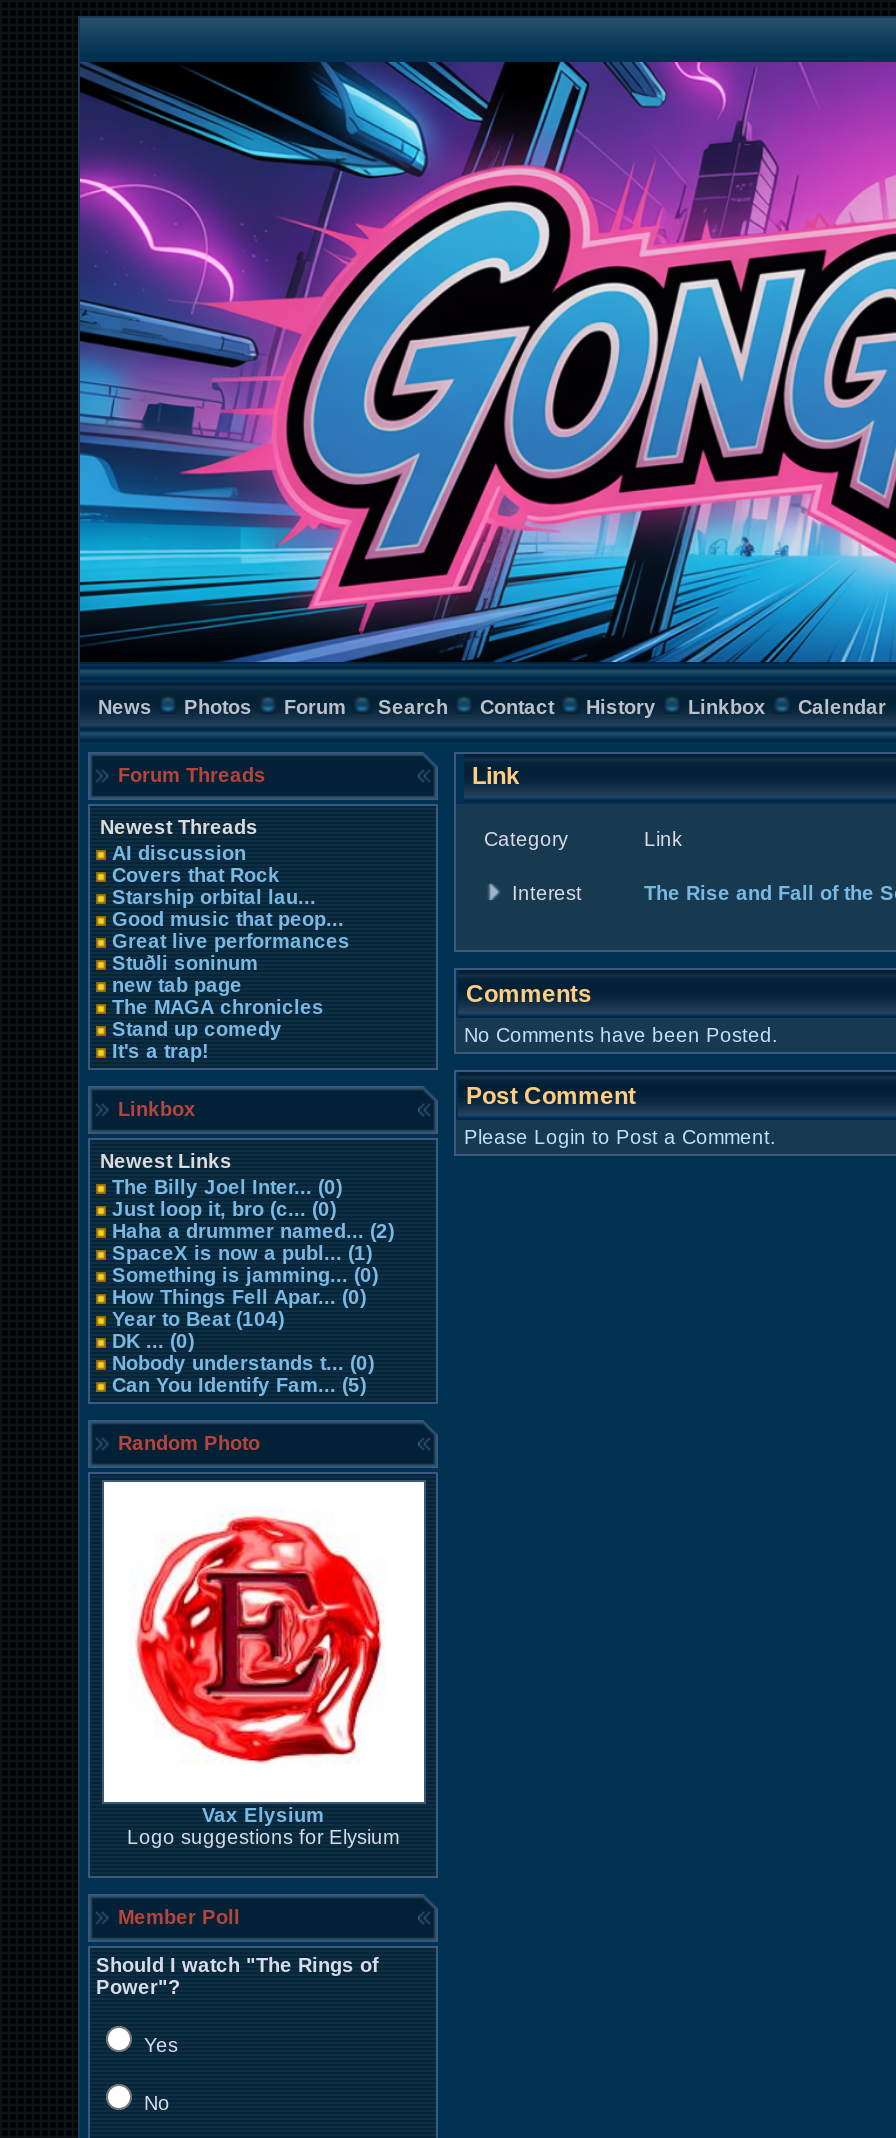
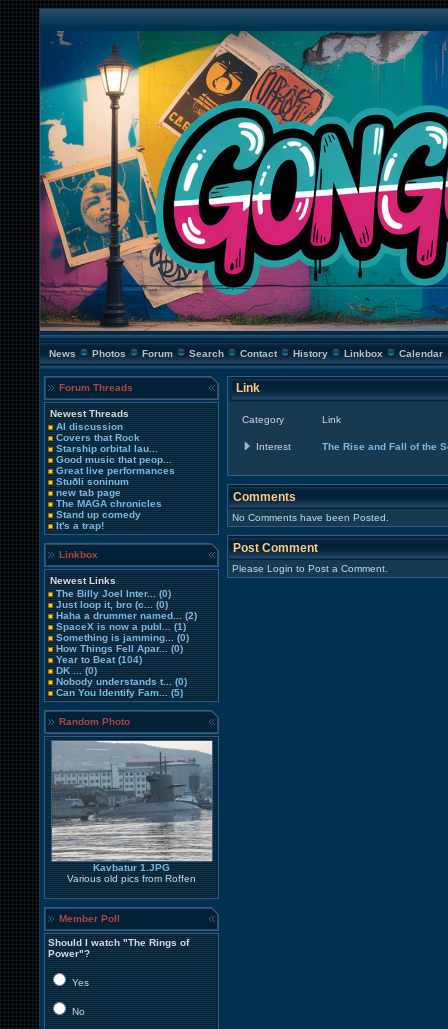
[78,60,890,662] [image] -> [39,30,445,332] [image]
[102,1482,424,1848] [image] | Vax Elysium | Logo suggestions for Elysium -> [51,740,213,884] [image] | Kavbatur 1.JPG | Various old pics from Roffen

